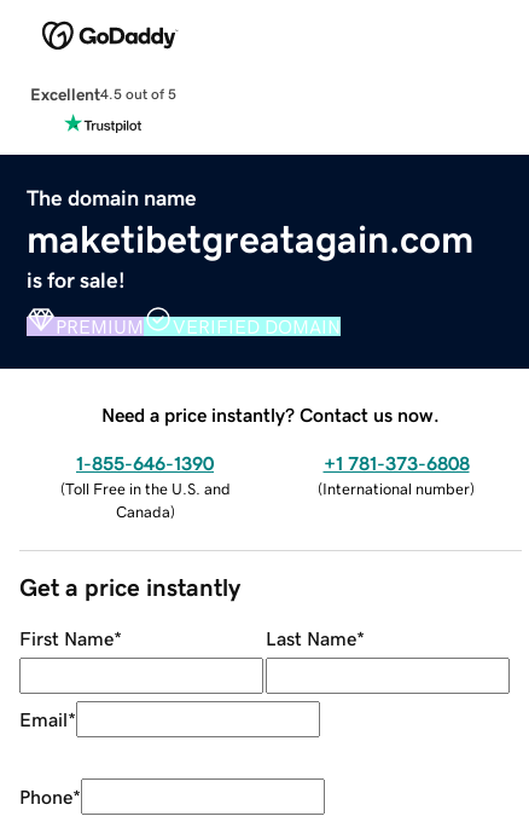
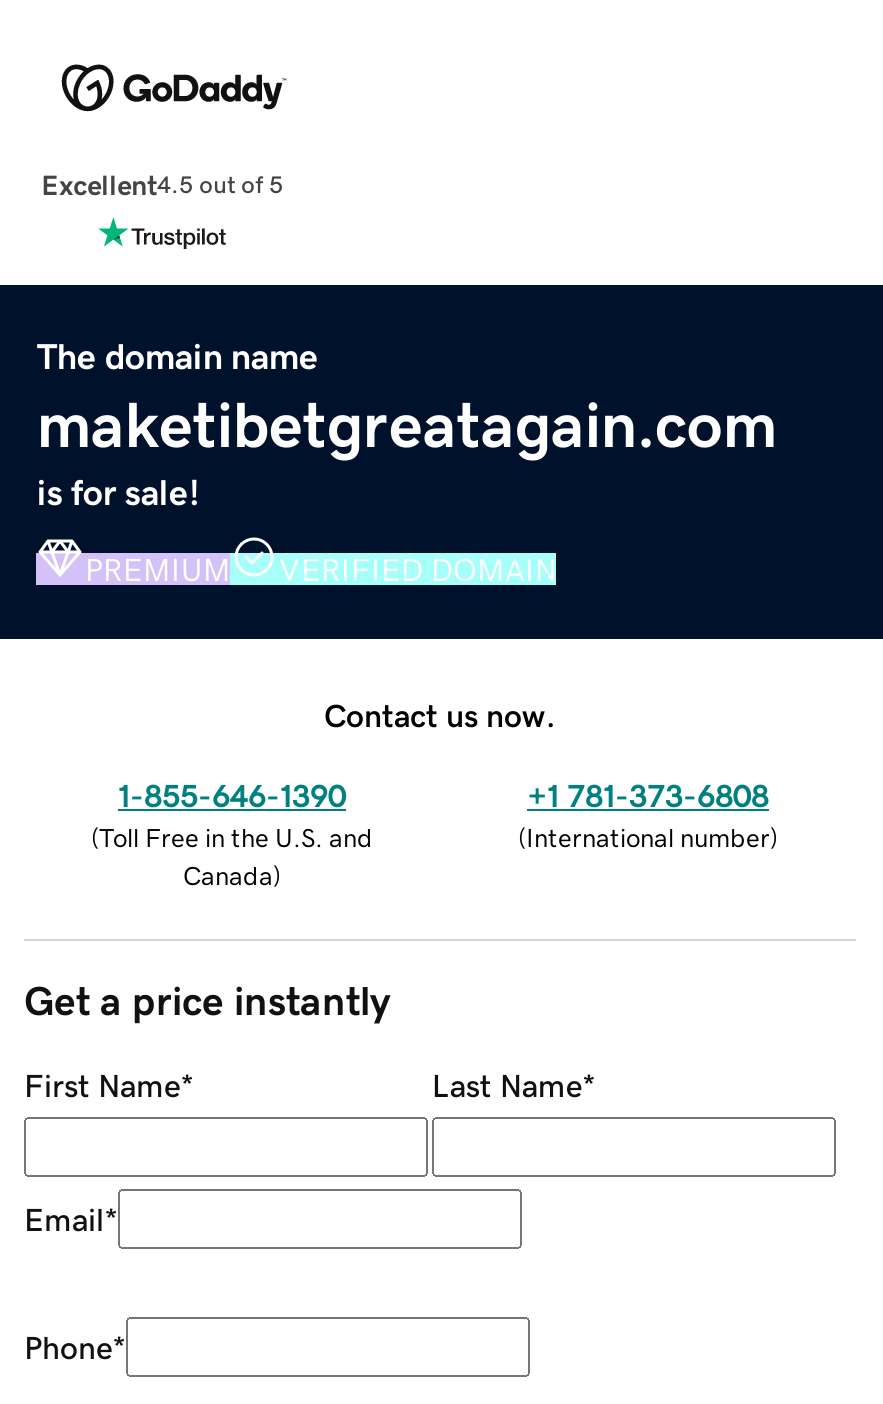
[101,404,440,424] Need a price instantly? Contact us now. -> [324,698,556,730] Contact us now.

